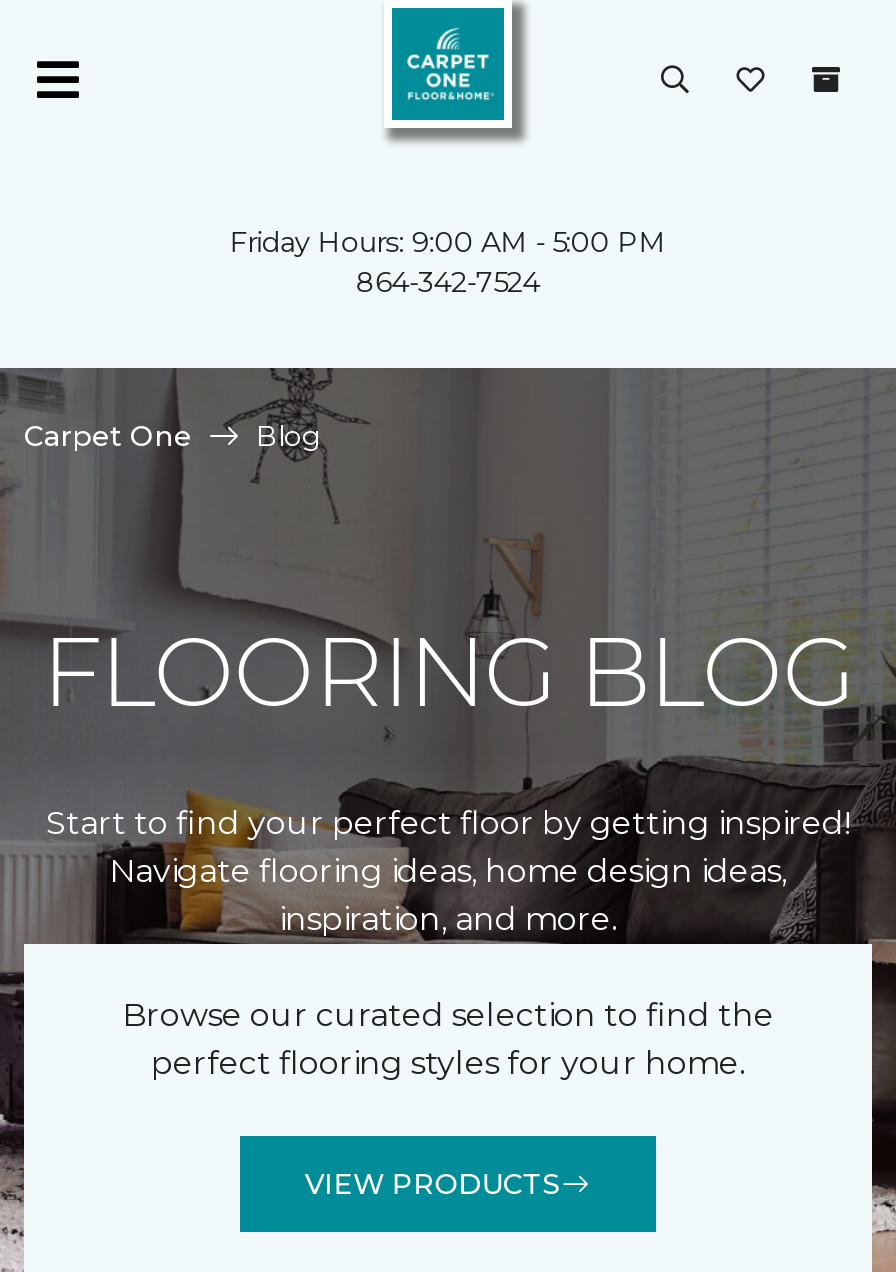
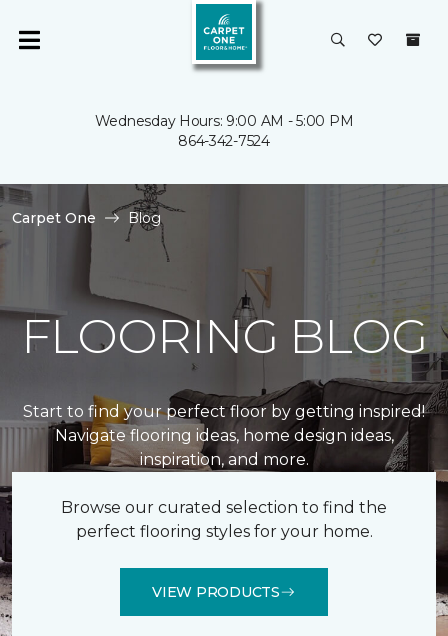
[230,224,666,260] Friday Hours: 9:00 AM - 5:00 PM -> [95,112,353,130] Wednesday Hours: 9:00 AM - 5:00 PM

